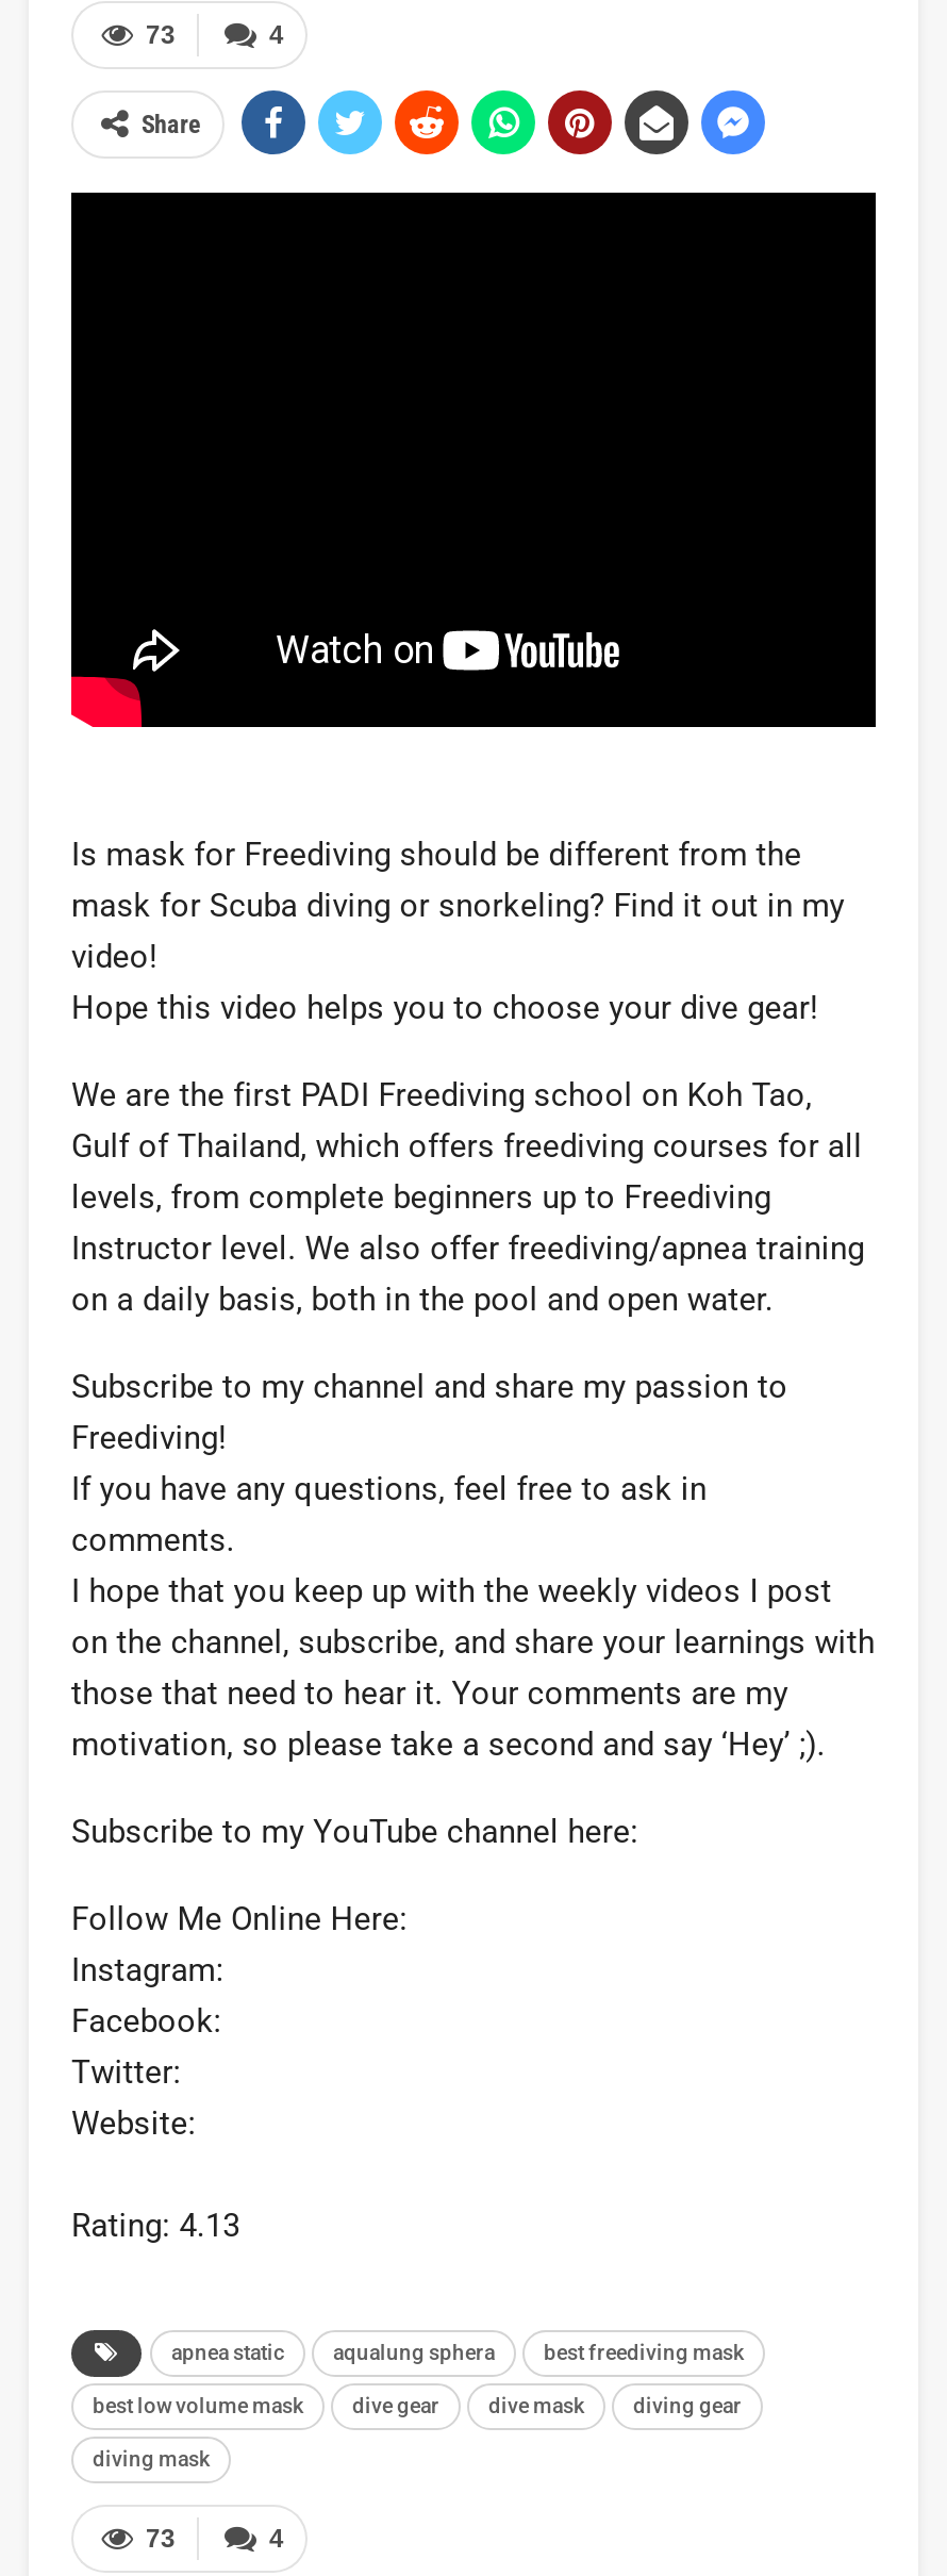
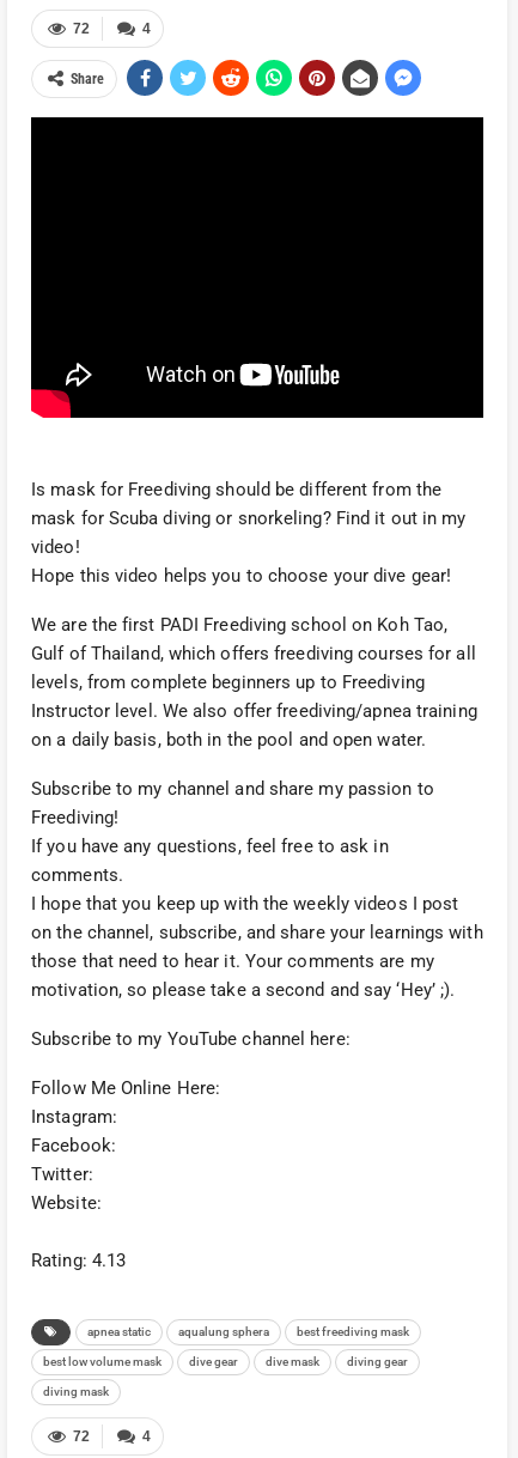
[146,20,176,50] 73 -> [73,20,90,37] 72
[146,2524,176,2554] 73 -> [73,1428,90,1445] 72

